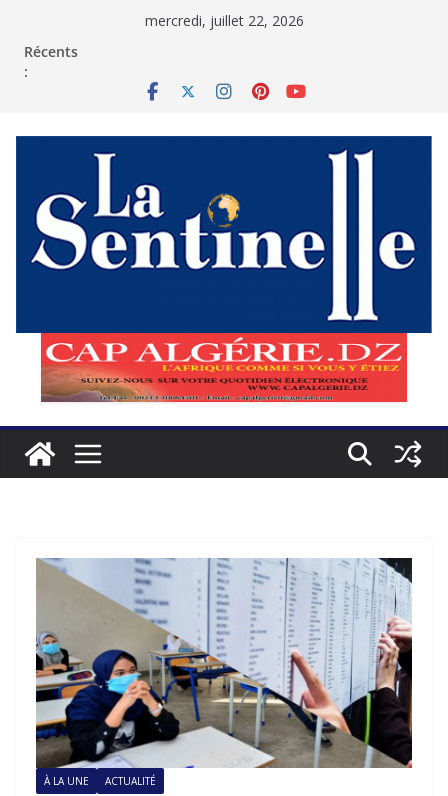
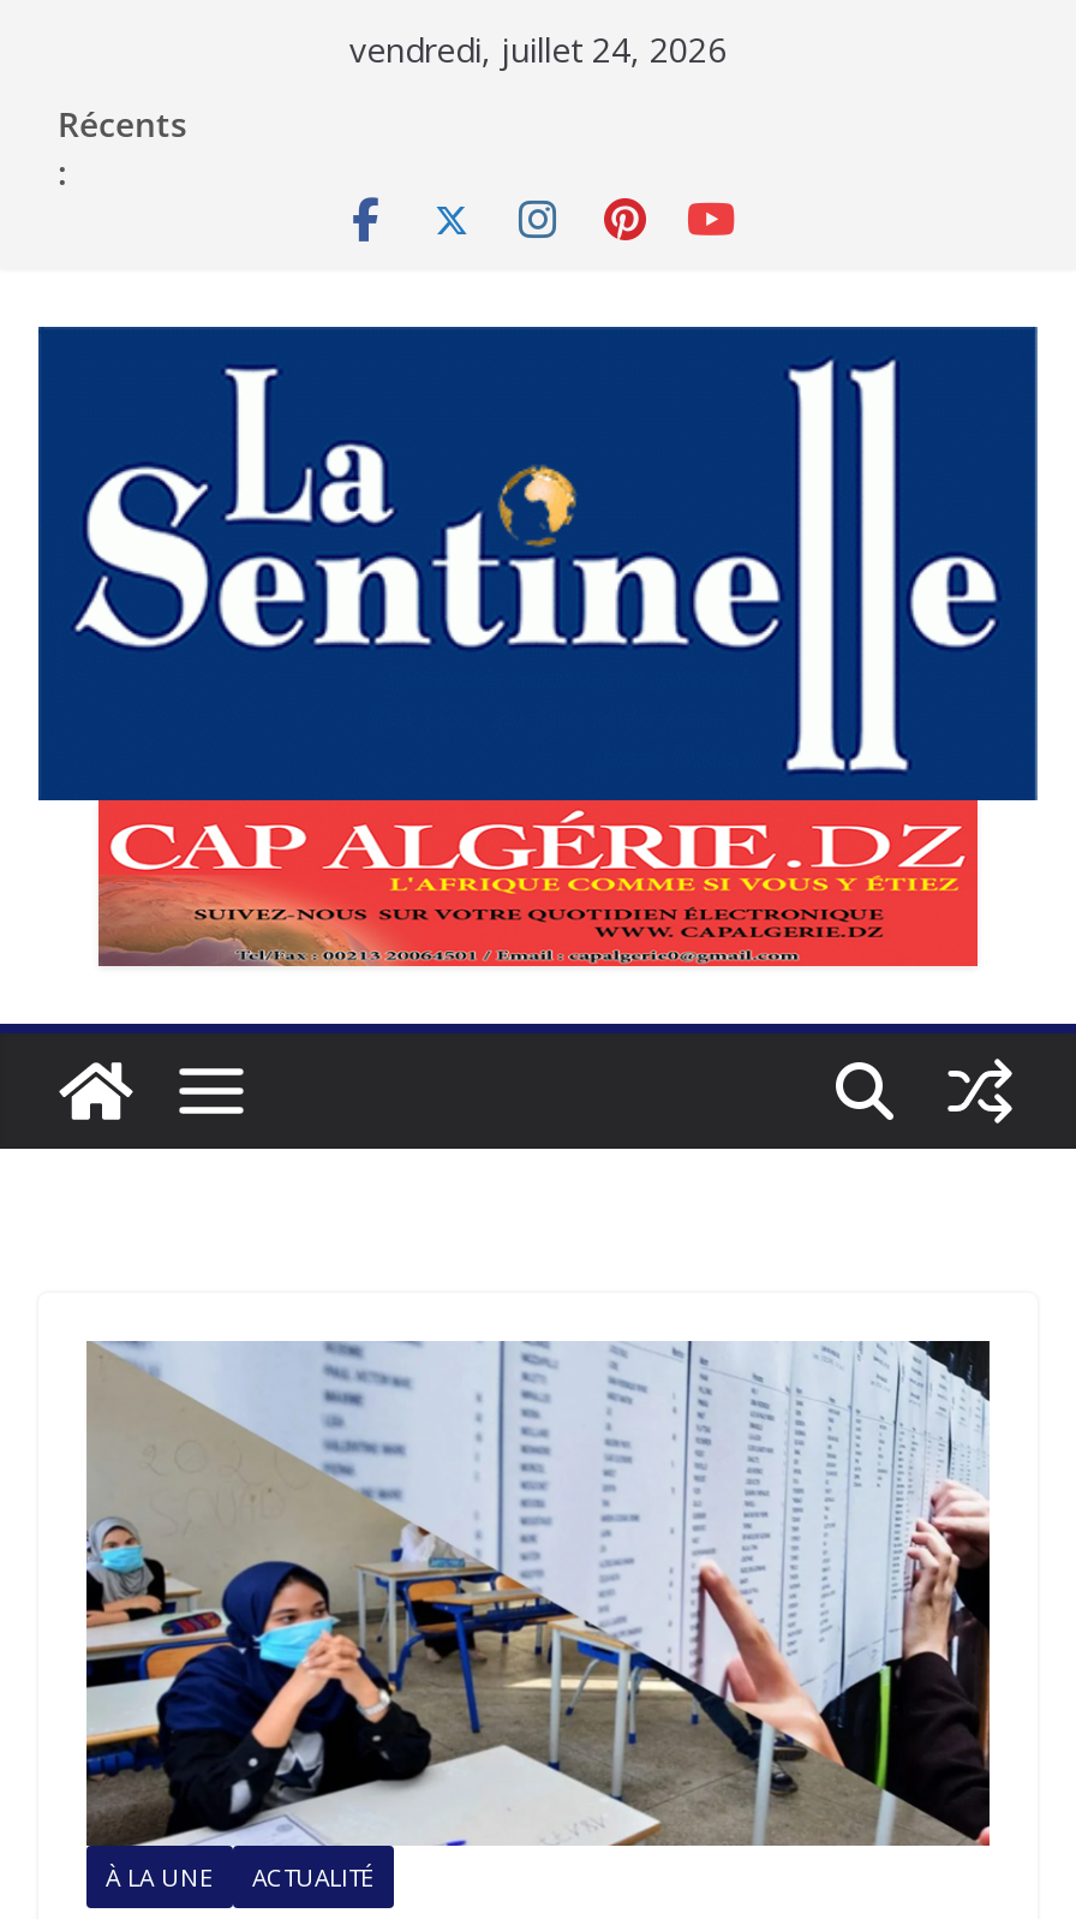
[144,11,303,30] mercredi, juillet 22, 2026 -> [349,26,727,72] vendredi, juillet 24, 2026

